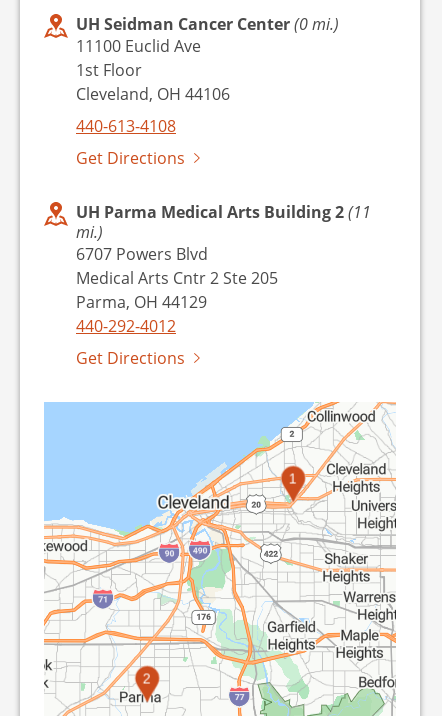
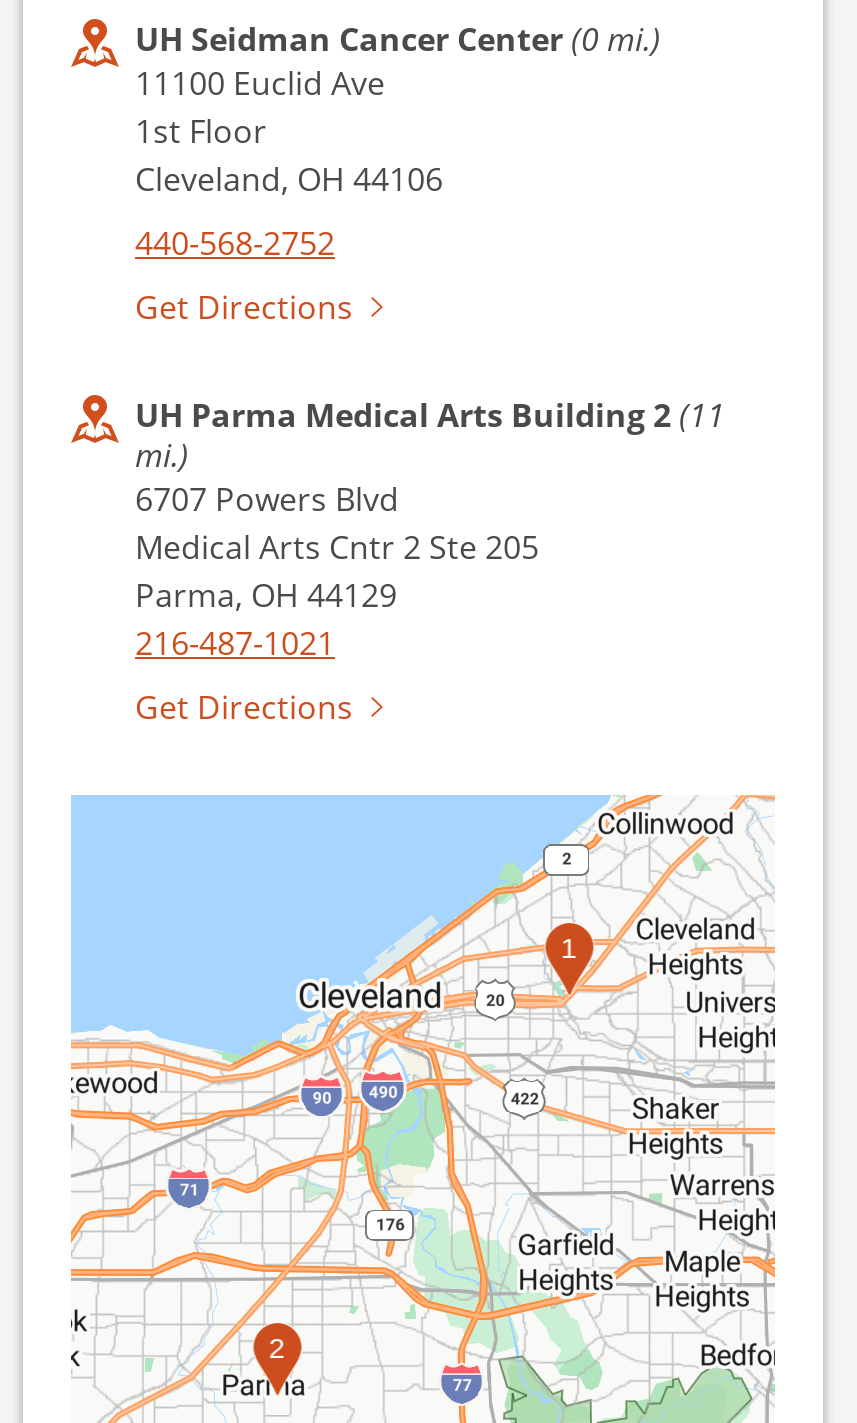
[76,115,176,136] 440-613-4108 -> [135,221,335,263] 440-568-2752
[76,315,176,336] 440-292-4012 -> [135,621,335,663] 216-487-1021

